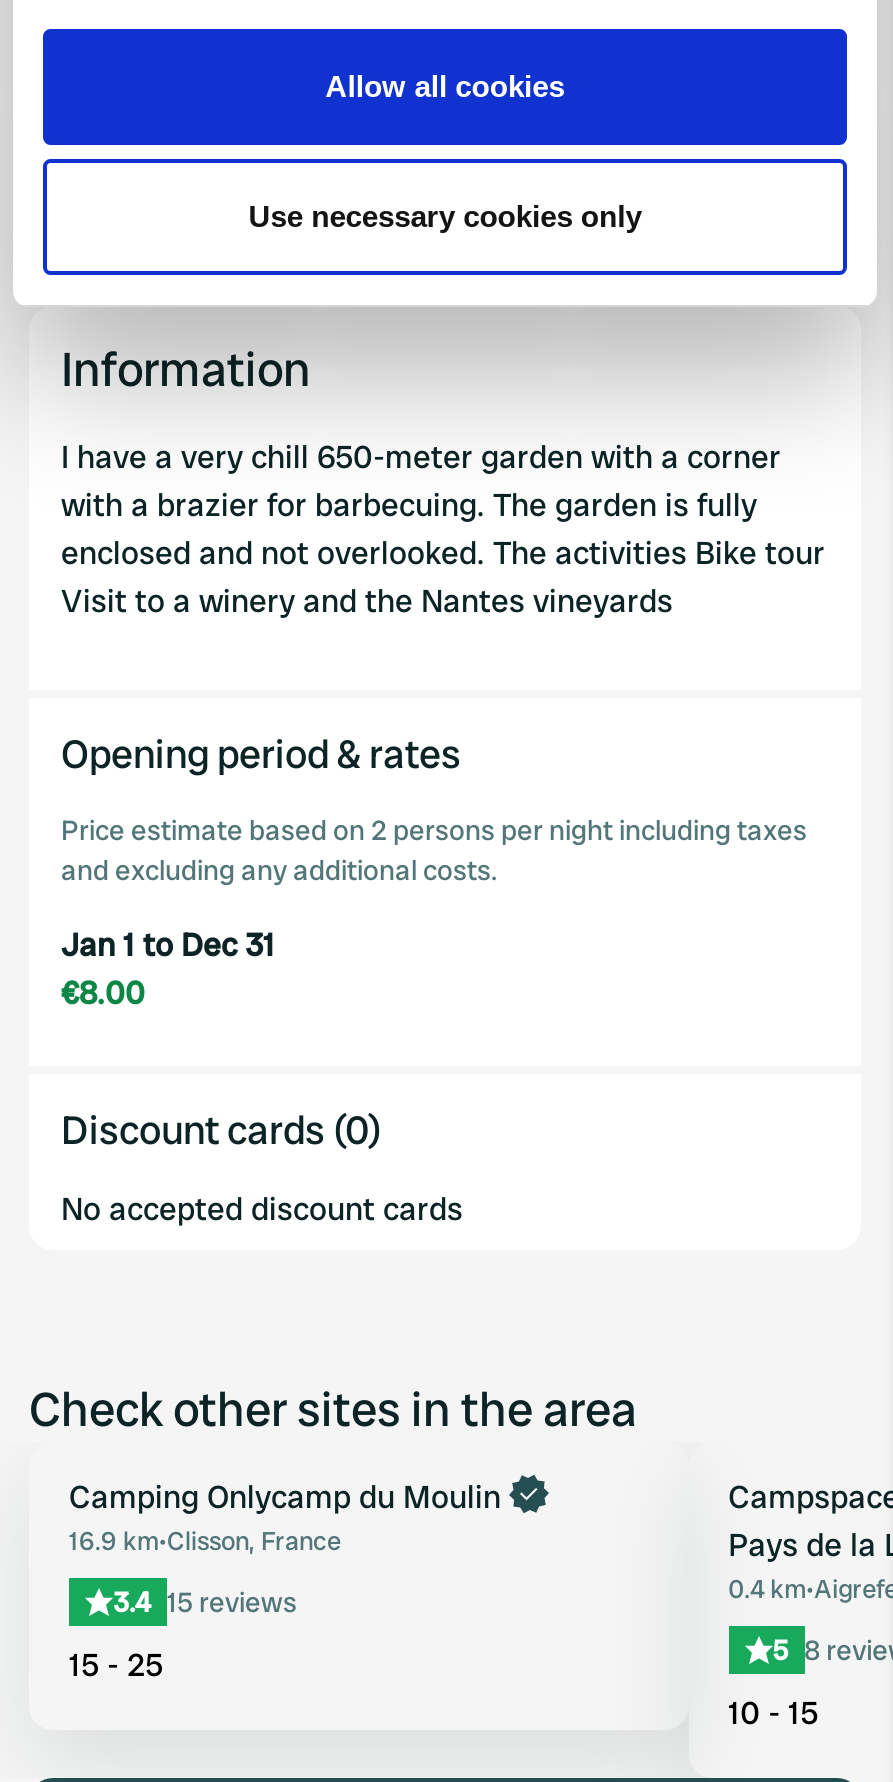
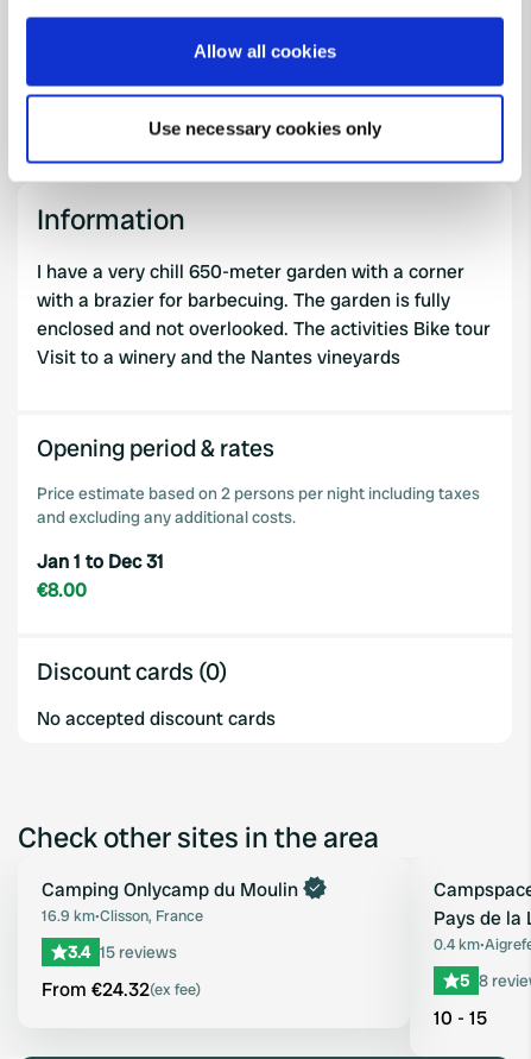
[69,1645,163,1687] 15 - 25 -> [42,978,201,1003] From €24.32(ex fee)

